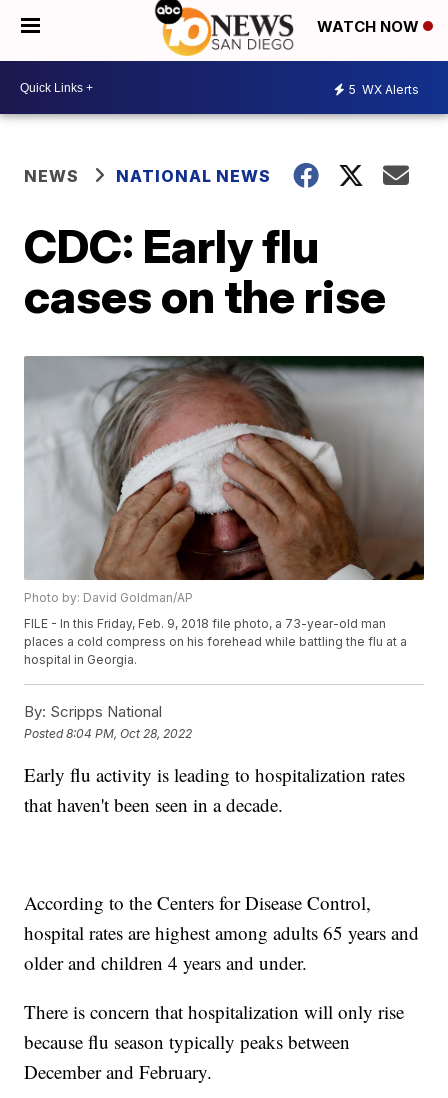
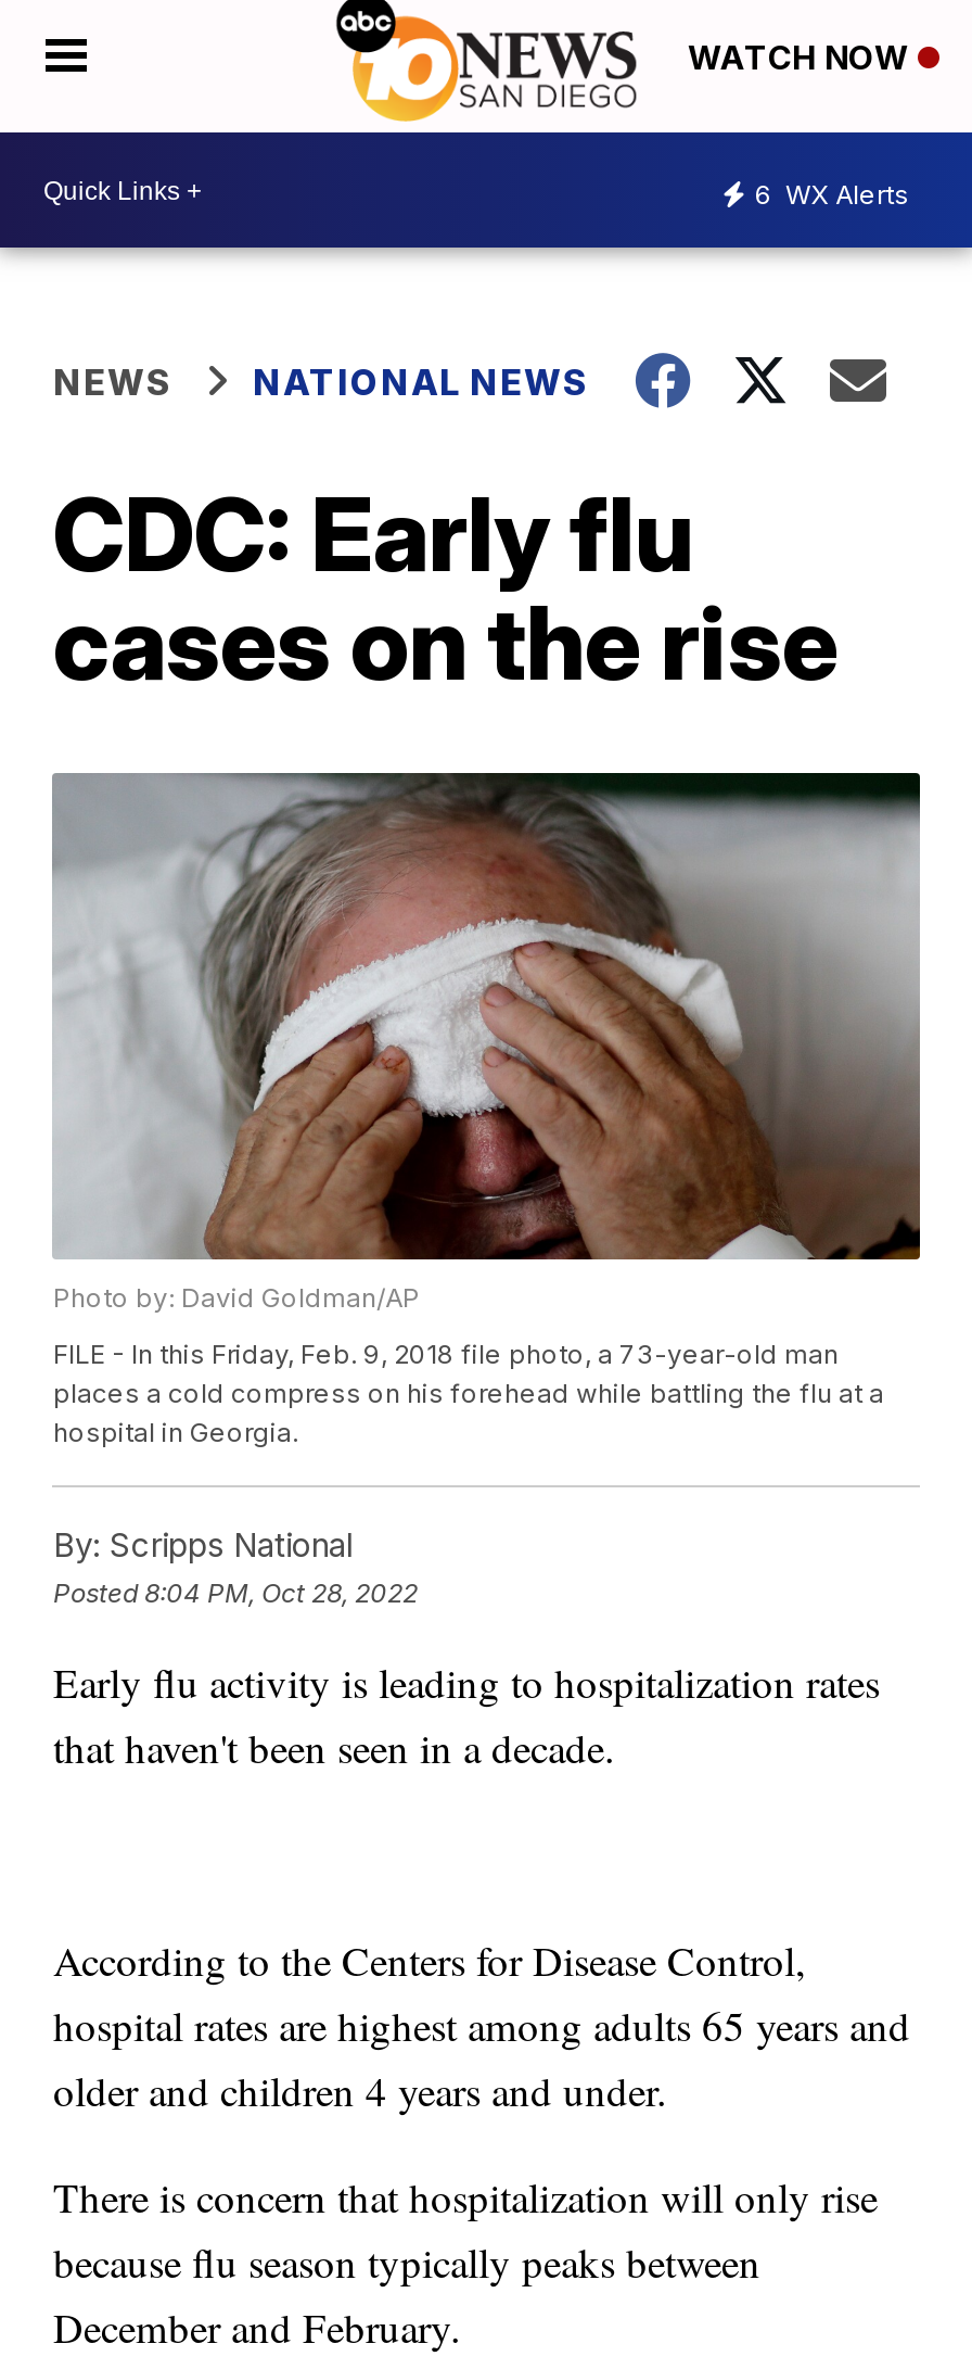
[349,81,419,96] 5 WX Alerts -> [755,177,909,210] 6 WX Alerts

